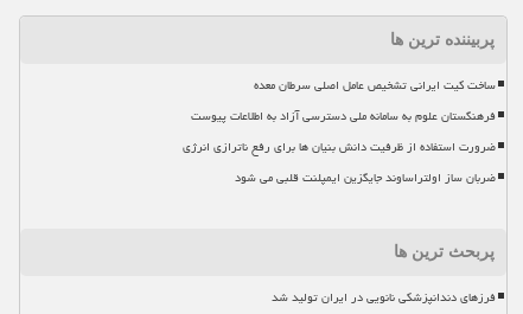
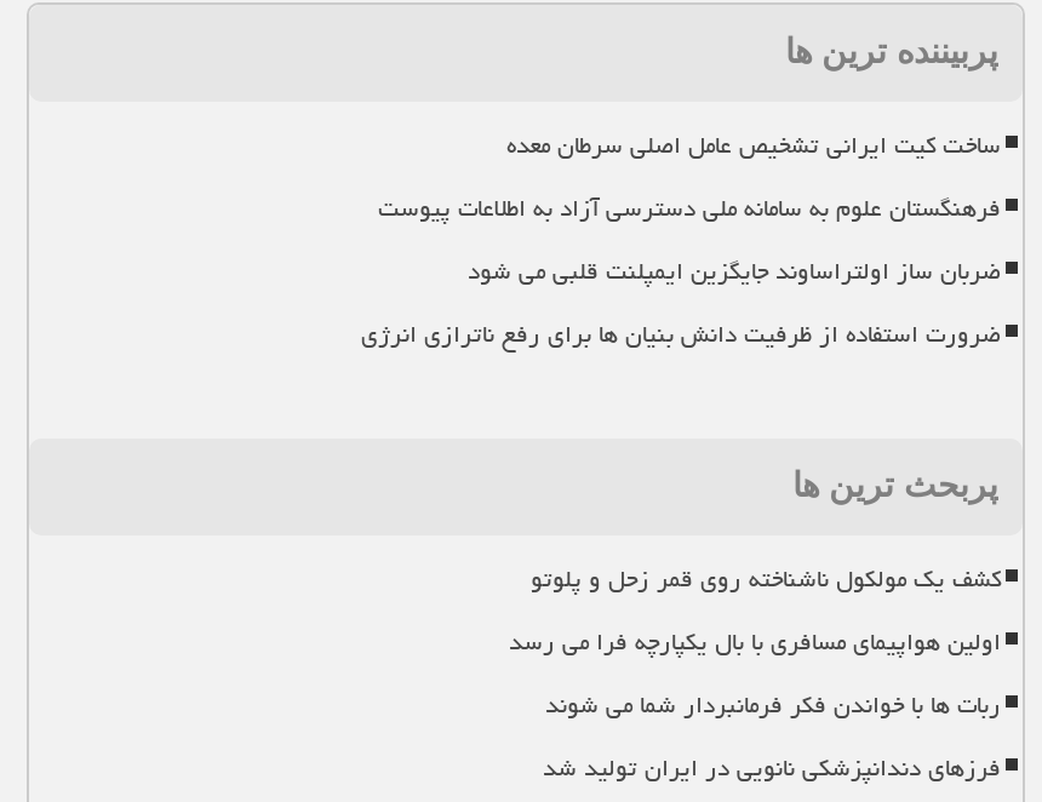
moved [235,166,496,190] -> [468,247,1001,296]: ضربان ساز اولتراساوند جایگزین ایمپلنت قلبی می شود
none -> [509,555,1001,730] کشف یک مولکول ناشناخته روی قمر زحل و پلوتو | اولین هواپیمای مسافری با بال یکپارچه فرا می رسد | ربات ها با خواندن فکر فرمانبردار شما می شوند

